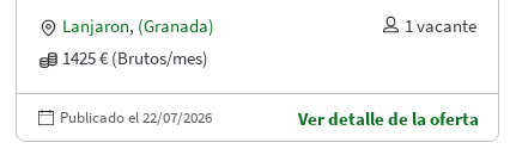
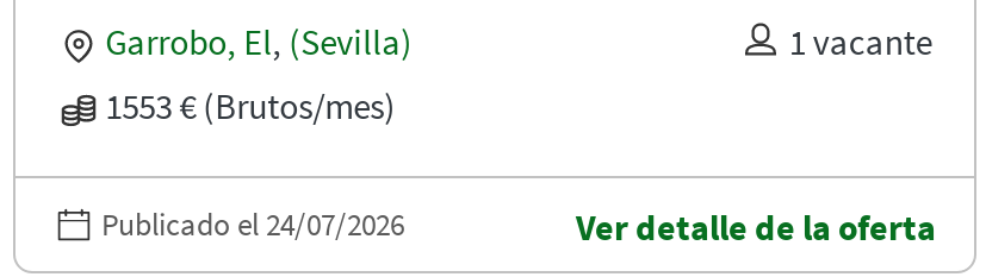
[62,15,214,37] Lanjaron, (Granada) -> [105,18,413,63] Garrobo, El, (Sevilla)
[62,47,208,69] 1425 € (Brutos/mes) -> [105,83,396,128] 1553 € (Brutos/mes)
[60,108,212,128] Publicado el 22/07/2026 -> [101,204,404,244] Publicado el 24/07/2026

